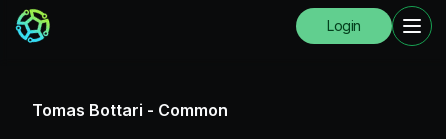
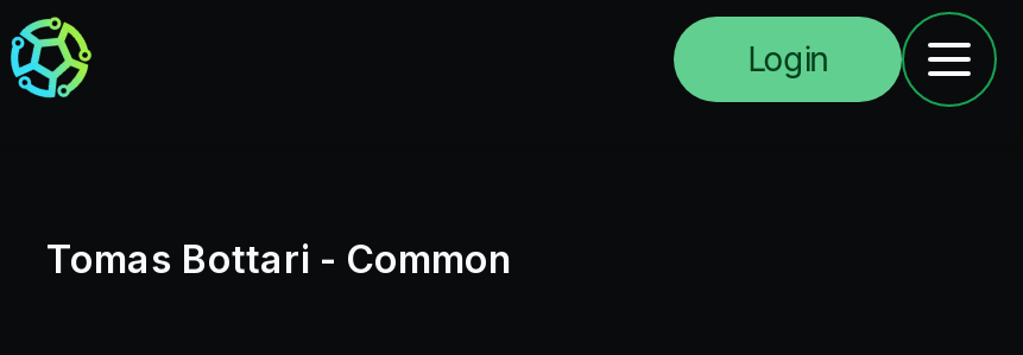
[16,9,49,42] [image] -> [13,17,91,97] [image]

